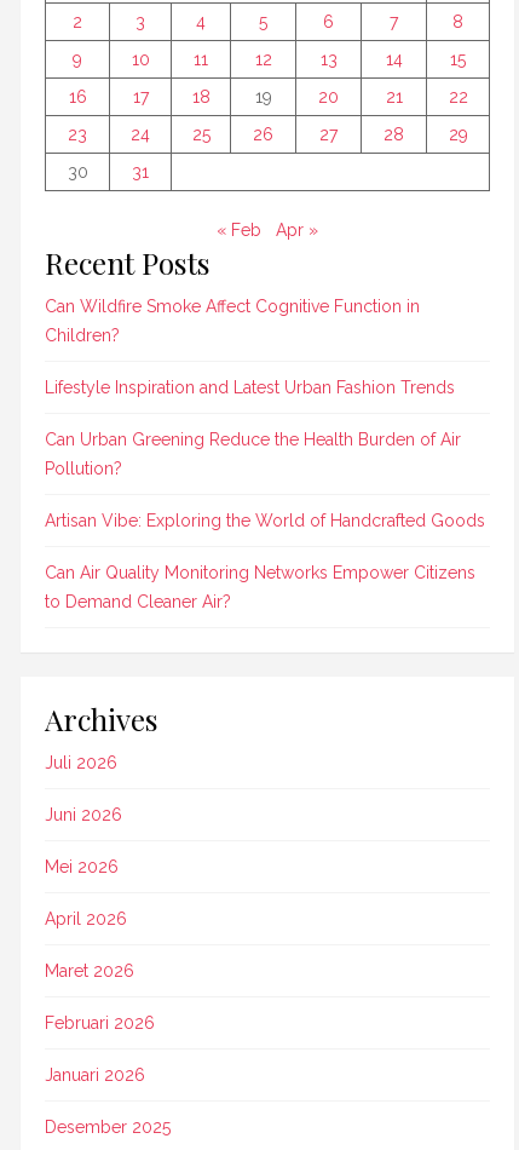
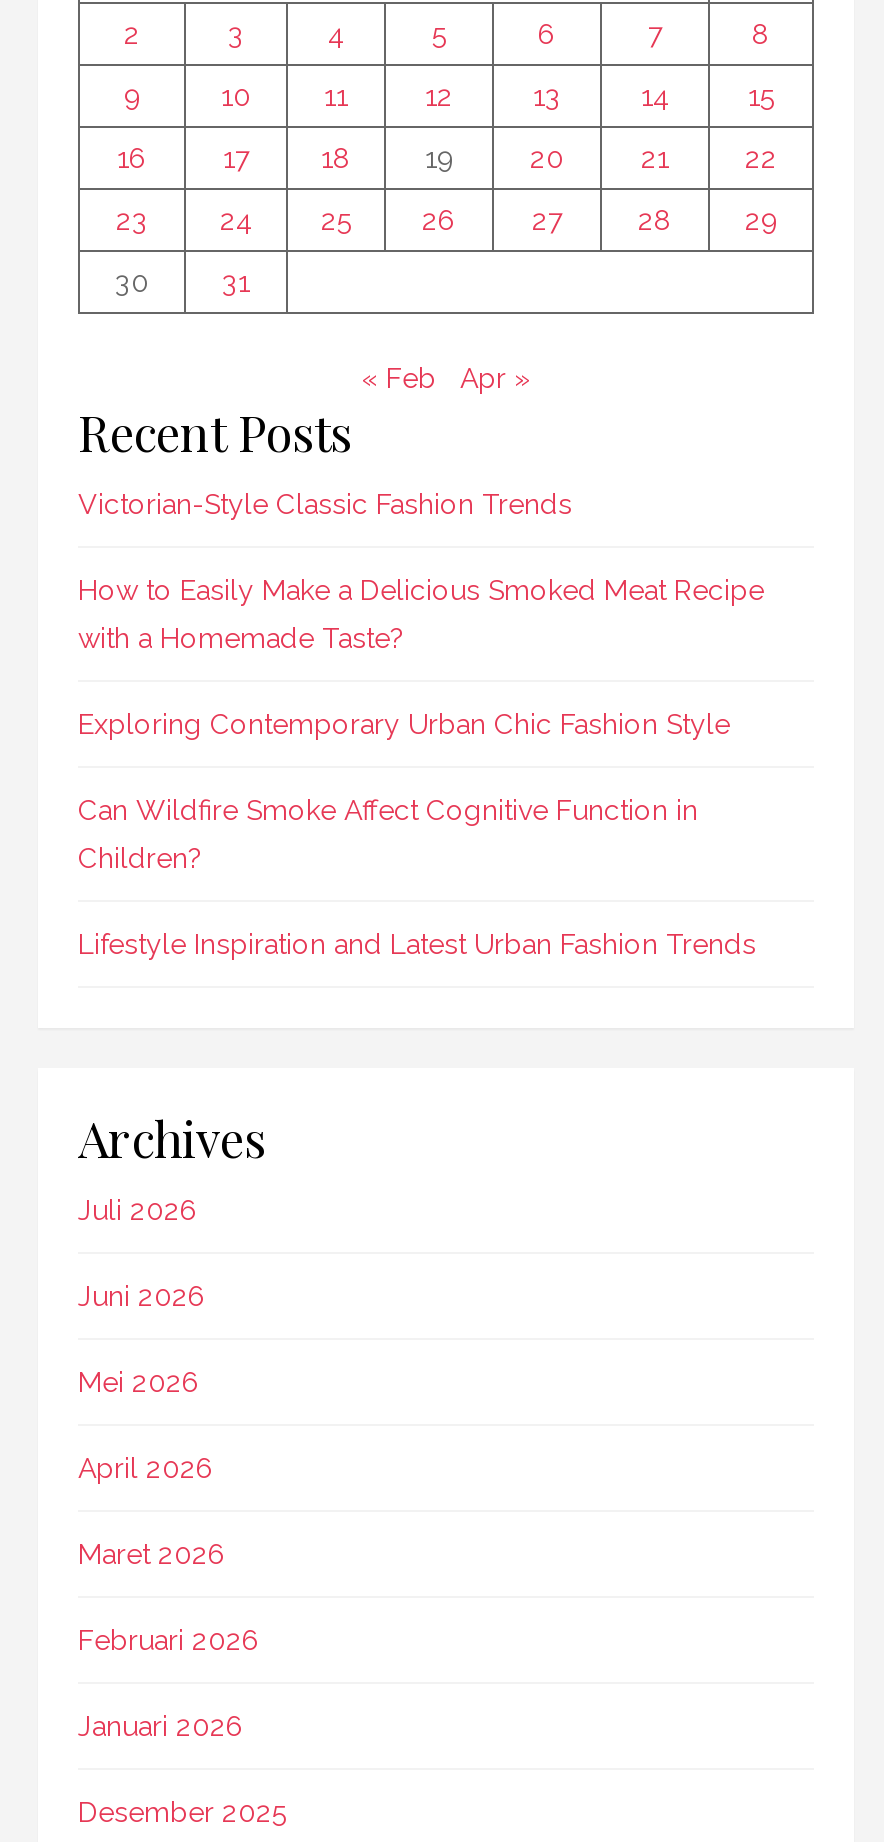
none -> [78,487,764,739] Victorian-Style Classic Fashion Trends | How to Easily Make a Delicious Smoked Meat Recipe | with a Homemade Taste? | Exploring Contemporary Urban Chic Fashion Style
moved [45,296,455,397] -> [78,793,756,959]: Can Wildfire Smoke Affect Cognitive Function in | Children? | Lifestyle Inspiration and Latest Urban Fashion Trends
[45,429,485,611] Can Urban Greening Reduce the Health Burden of Air | Pollution? | Artisan Vibe: Exploring the World of Handcrafted Goods | Can Air Quality Monitoring Networks Empower Citizens | to Demand Cleaner Air? -> none

